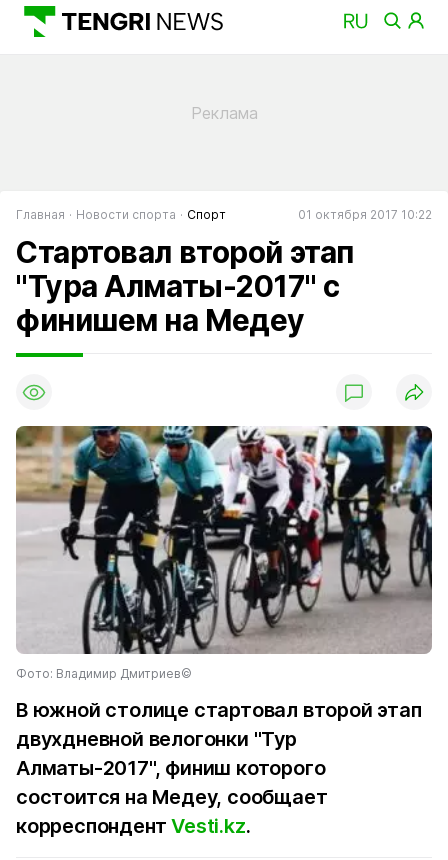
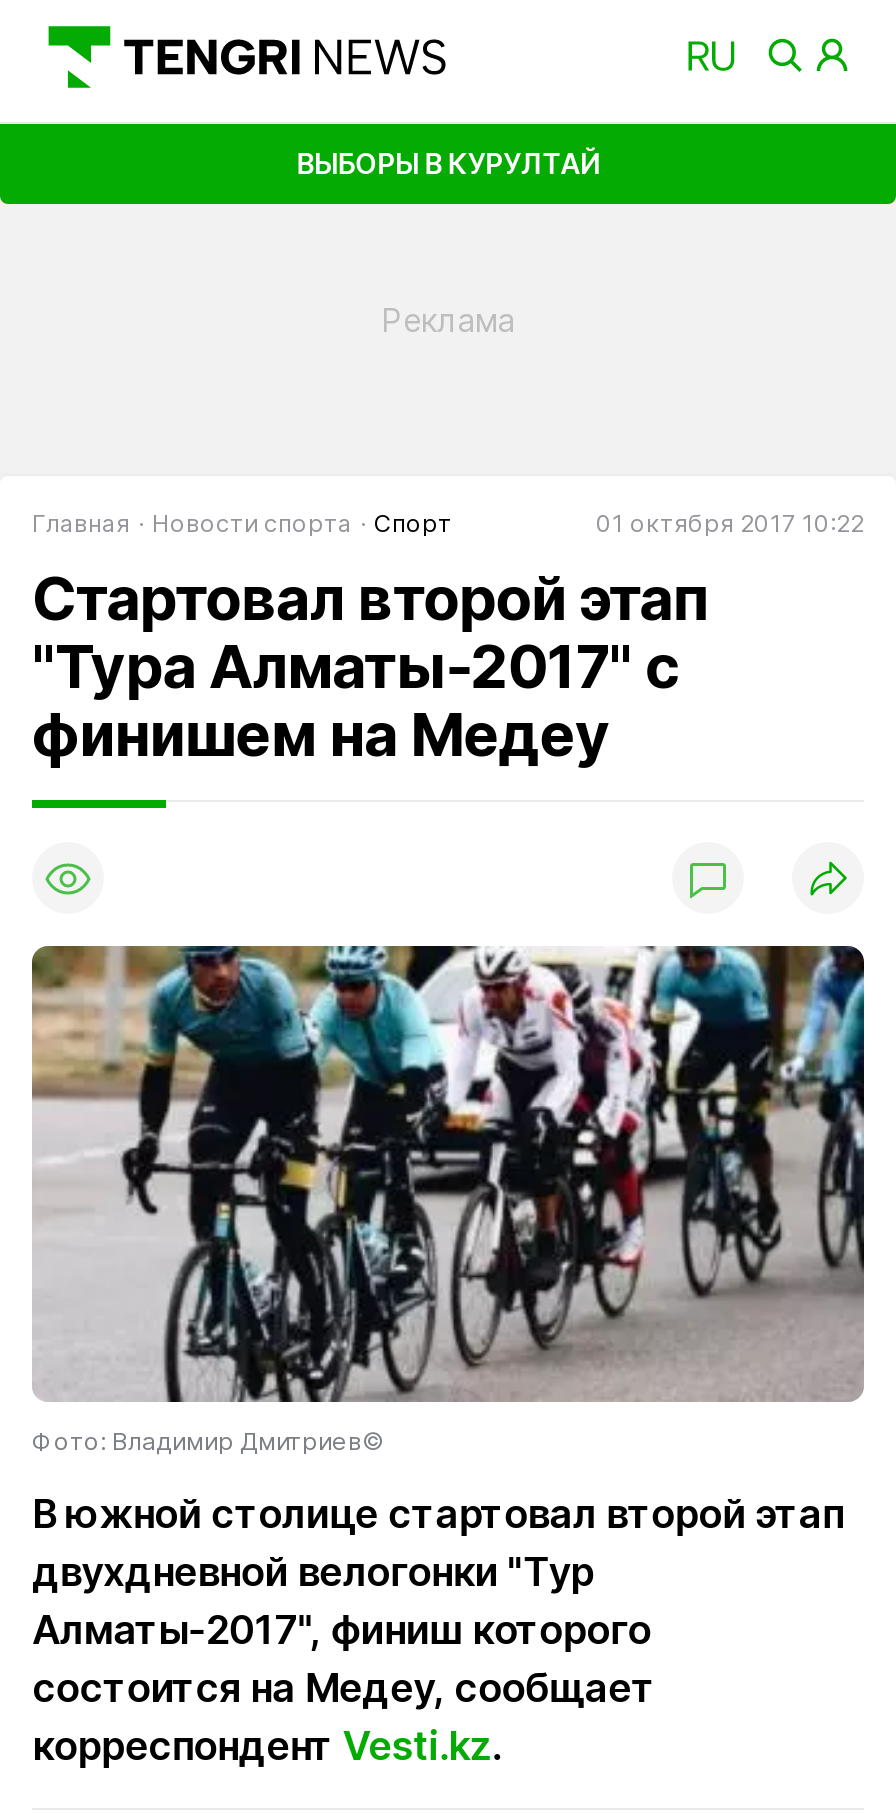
none -> [296,145,600,179] ВЫБОРЫ В КУРУЛТАЙ

